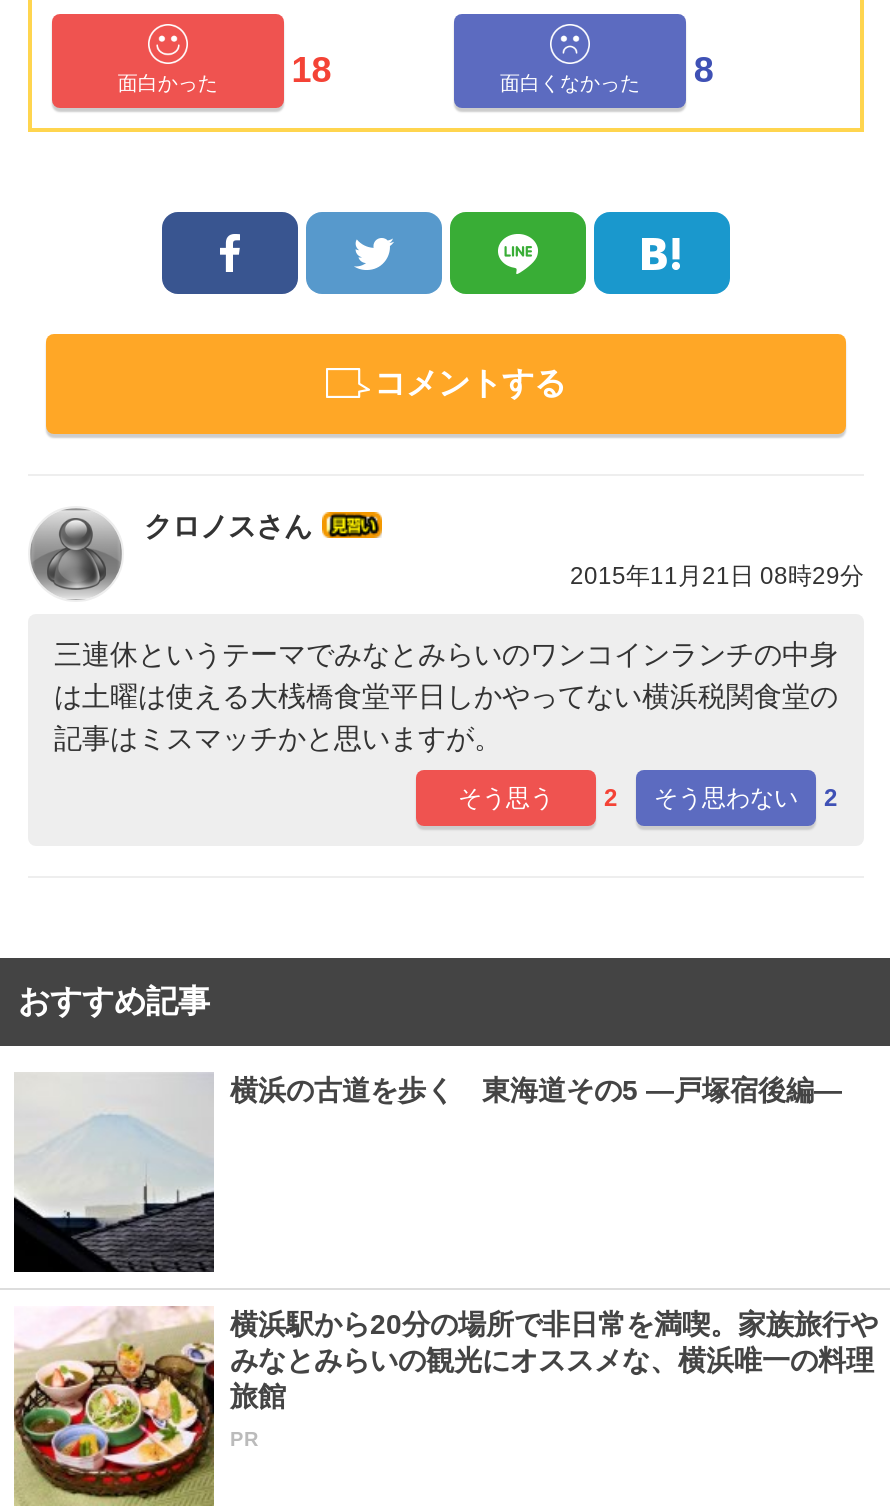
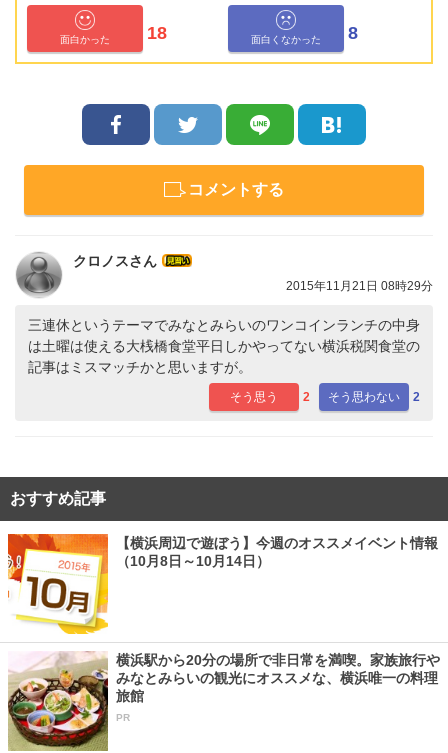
[12,1072,842,1274] [image] | 横浜の古道を歩く 東海道その5 ―戸塚宿後編― -> [7,533,438,635] [image] | 【横浜周辺で遊ぼう】今週のオススメイベント情報 | （10月8日～10月14日）

